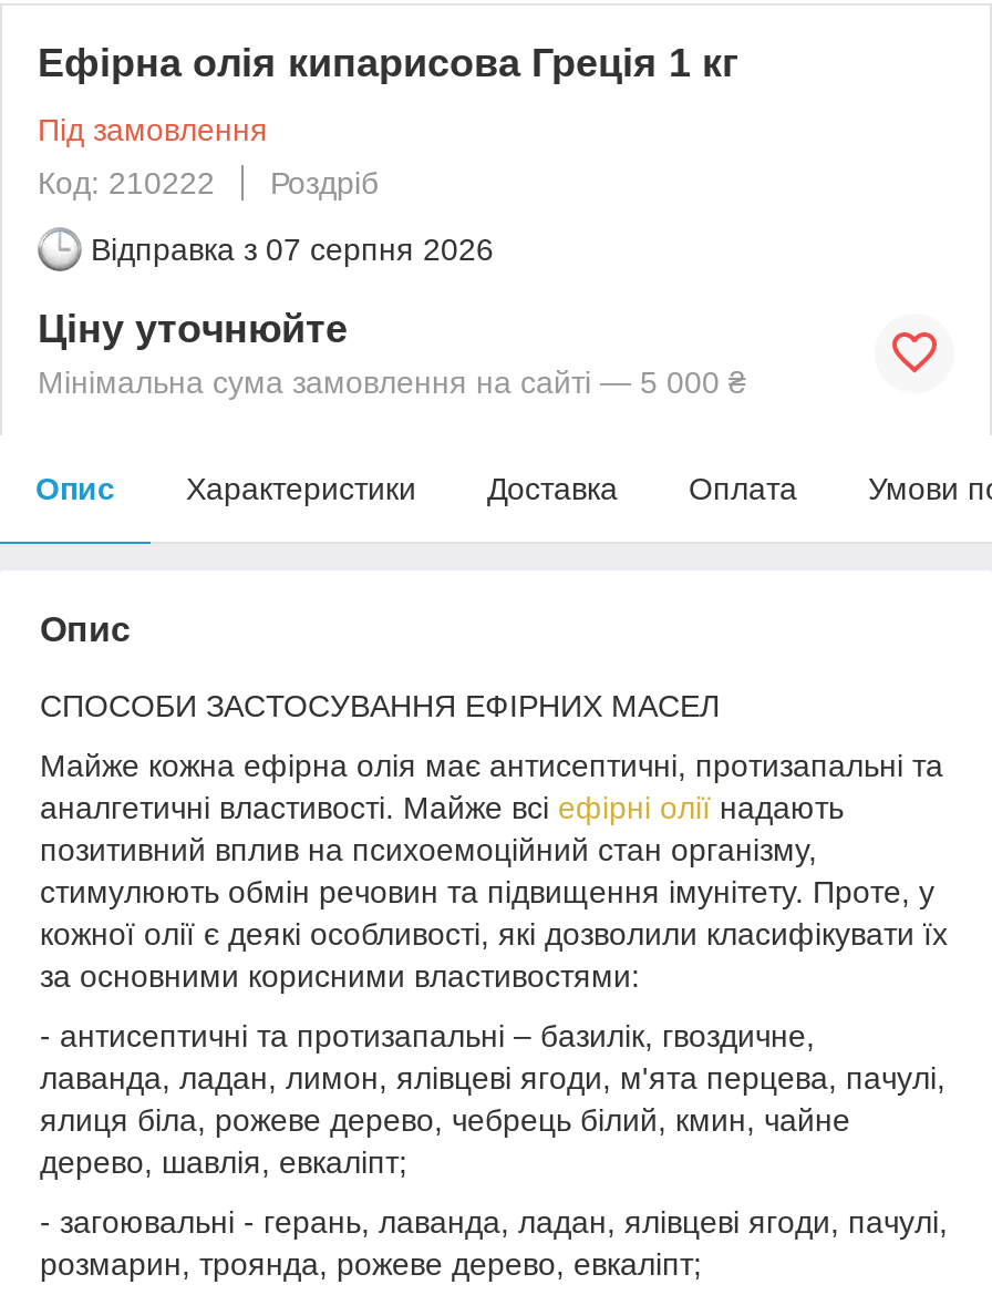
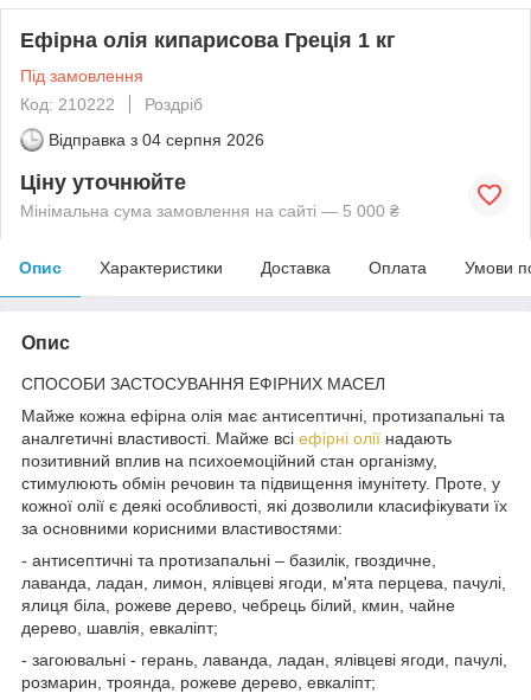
[91,231,494,267] Відправка з 07 серпня 2026 -> [49,130,264,149] Відправка з 04 серпня 2026

